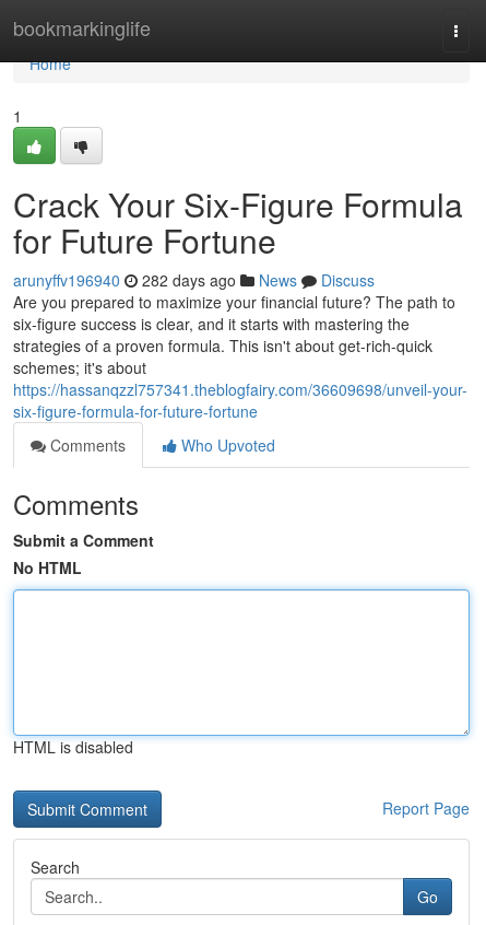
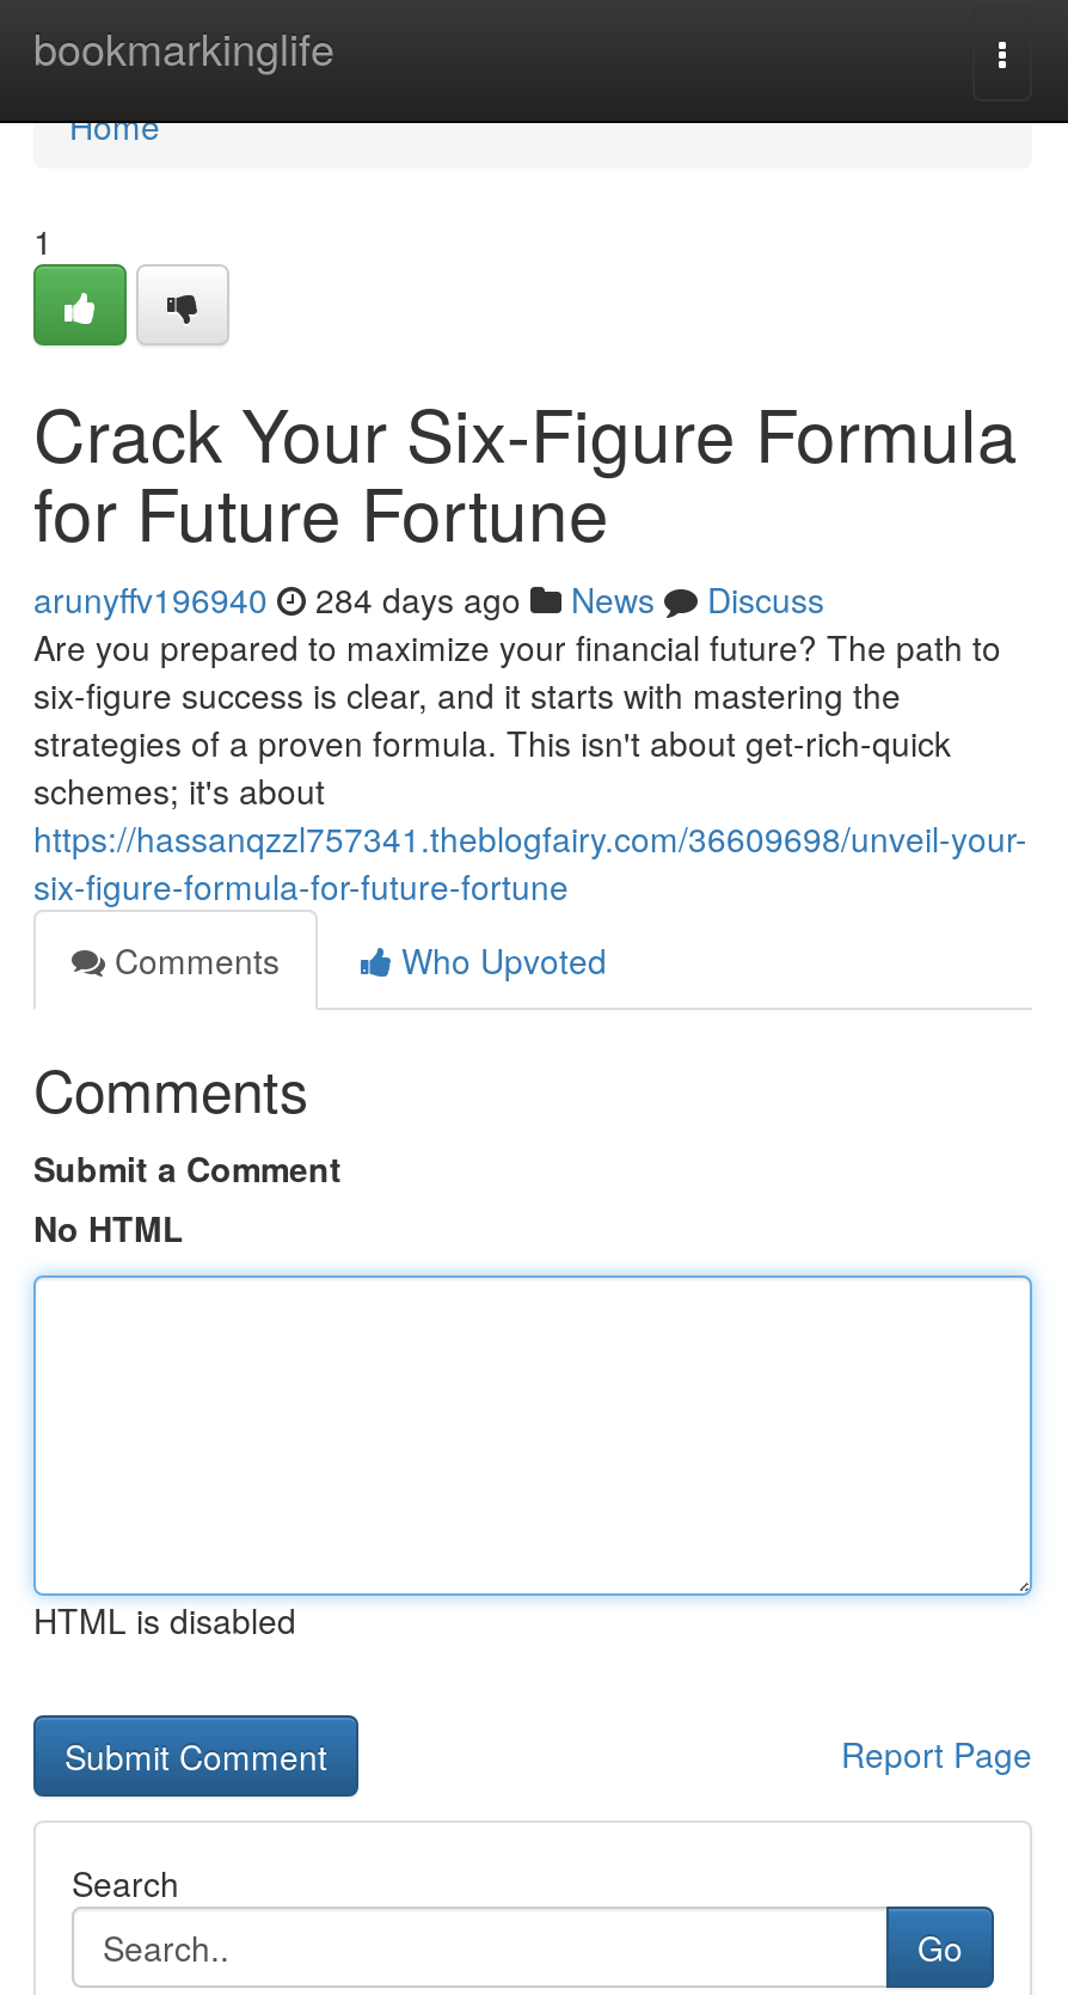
[13,269,375,291] arunyffv196940 282 days ago News Discuss -> [33,575,824,623] arunyffv196940 284 days ago News Discuss

